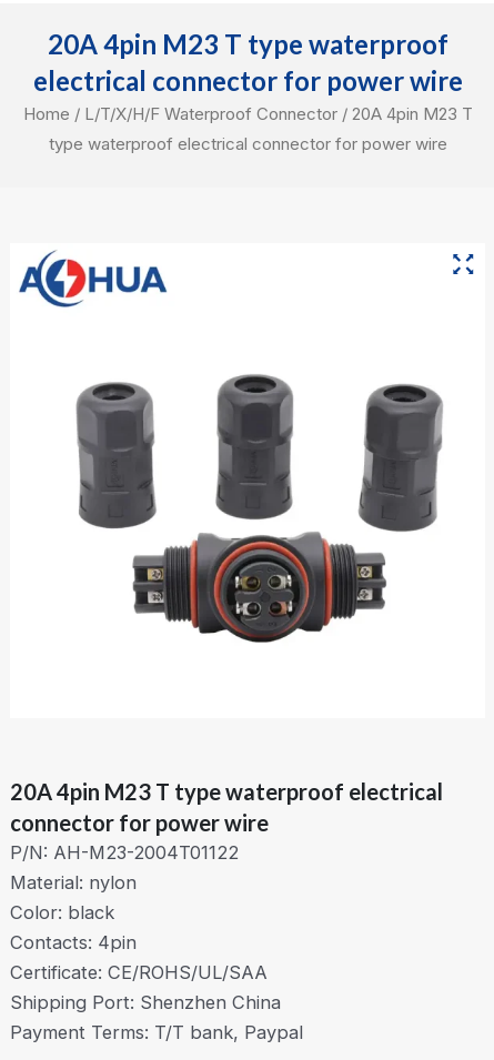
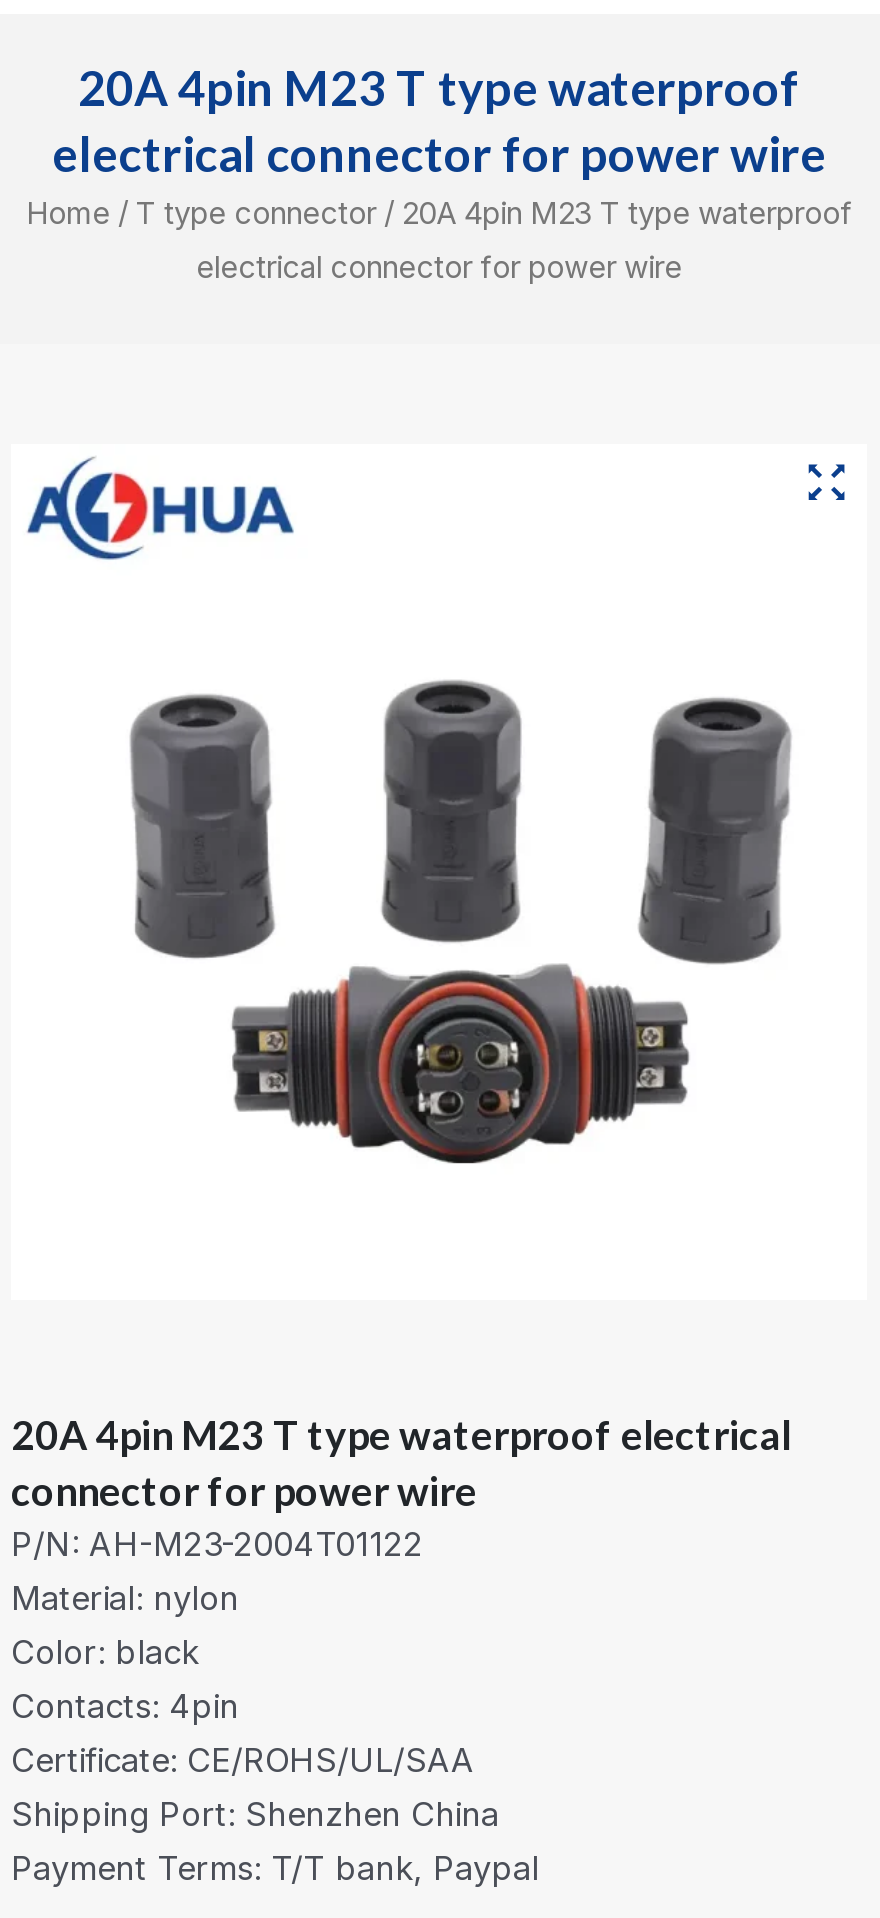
[23,104,472,155] Home / L/T/X/H/F Waterproof Connector / 20A 4pin M23 T | type waterproof electrical connector for power wire -> [26,195,852,287] Home / T type connector / 20A 4pin M23 T type waterproof | electrical connector for power wire

